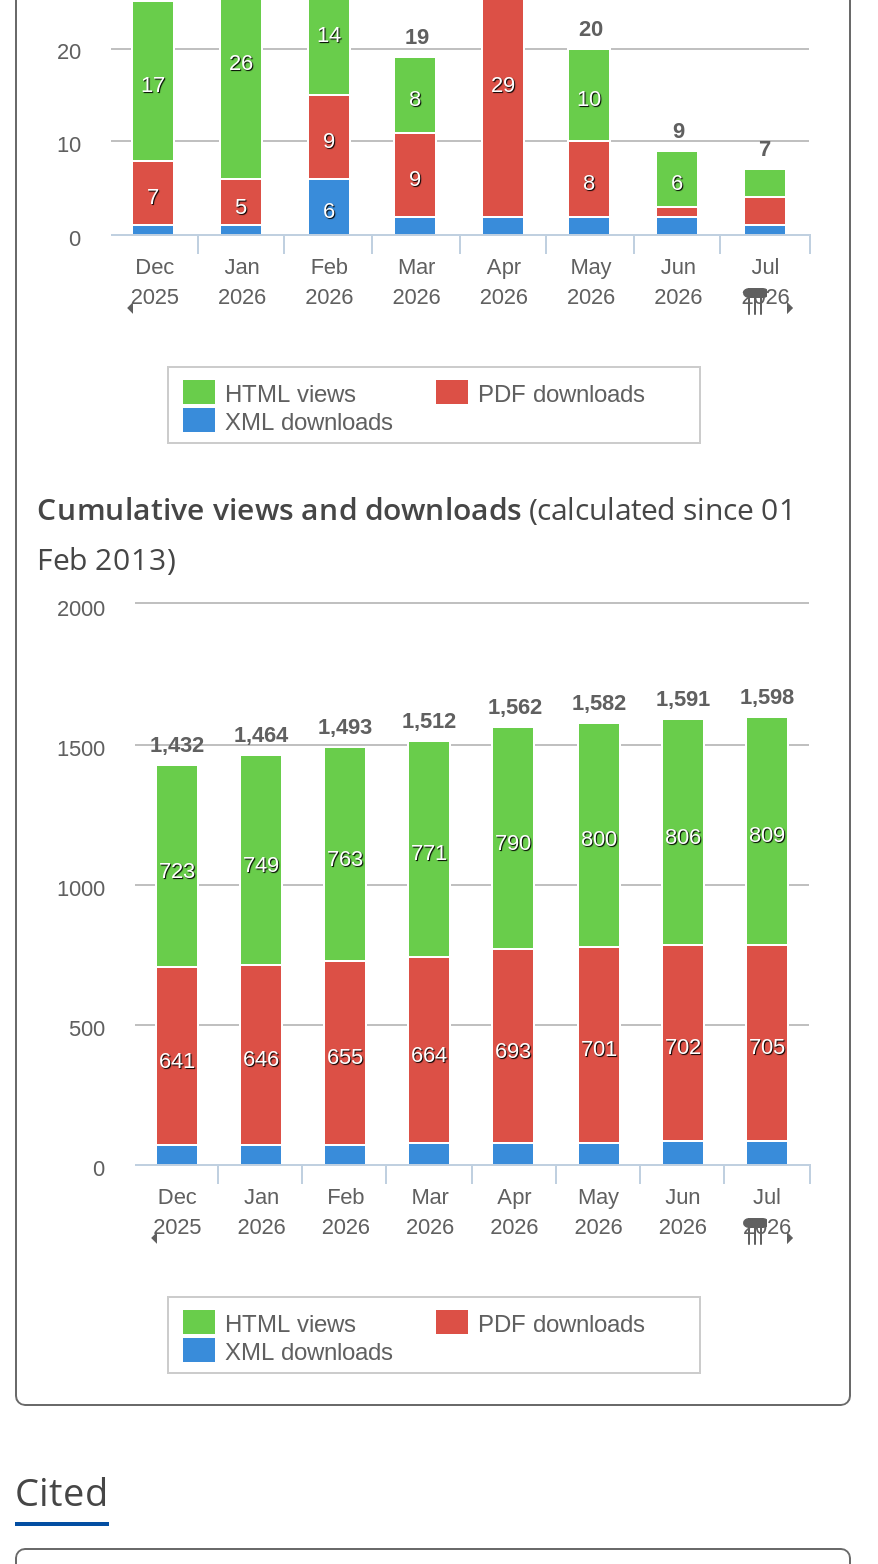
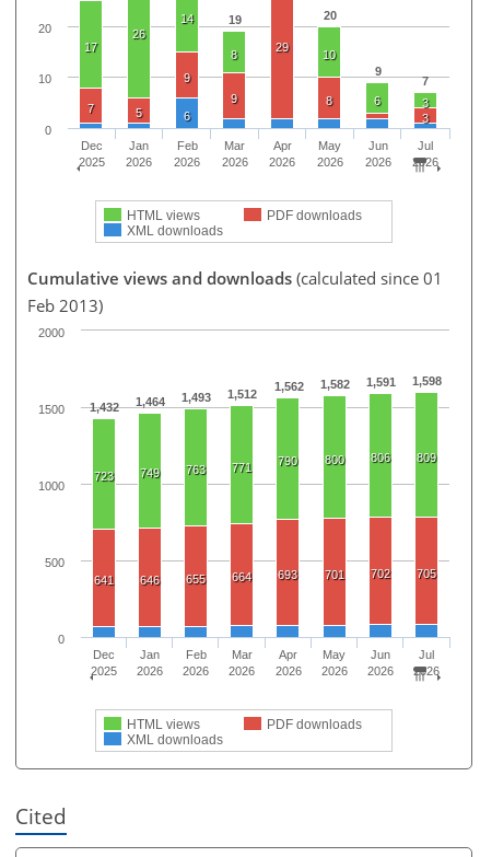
none -> [422,96,429,109] 3
none -> [422,111,429,124] 3

